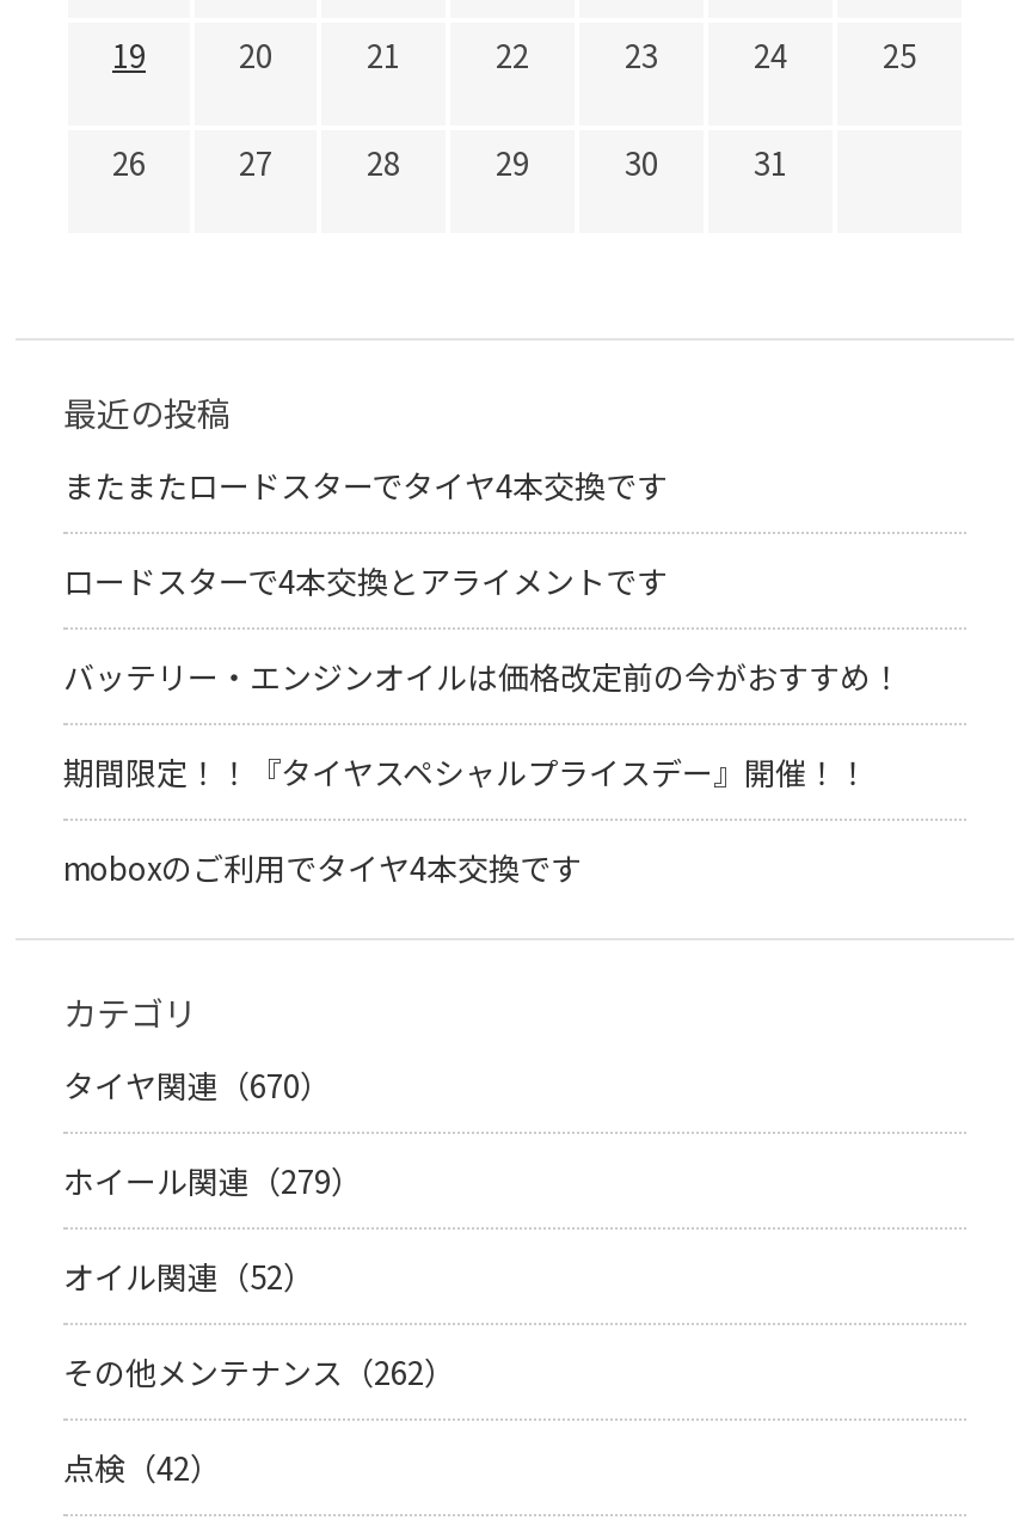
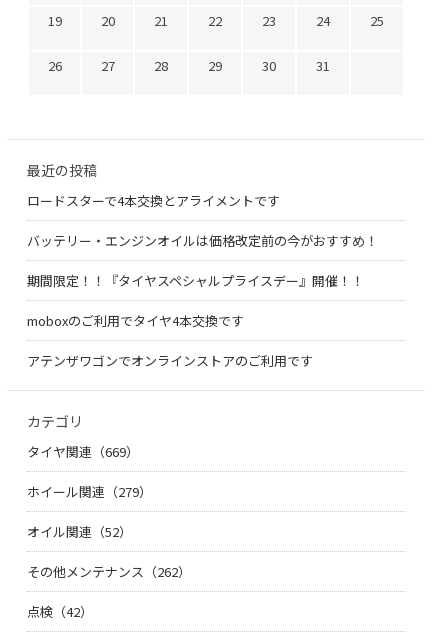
[63,464,668,509] またまたロードスターでタイヤ4本交換です -> none
moved [63,559,902,891] -> [27,191,378,330]: ロードスターで4本交換とアライメントです | バッテリー・エンジンオイルは価格改定前の今がおすすめ！ | 期間限定！！『タイヤスペシャルプライスデー』開催！！ | moboxのご利用でタイヤ4本交換です
none -> [27,351,313,370] アテンザワゴンでオンラインストアのご利用です
[63,1064,331,1109] タイヤ関連（670） -> [27,442,139,461] タイヤ関連（669）

